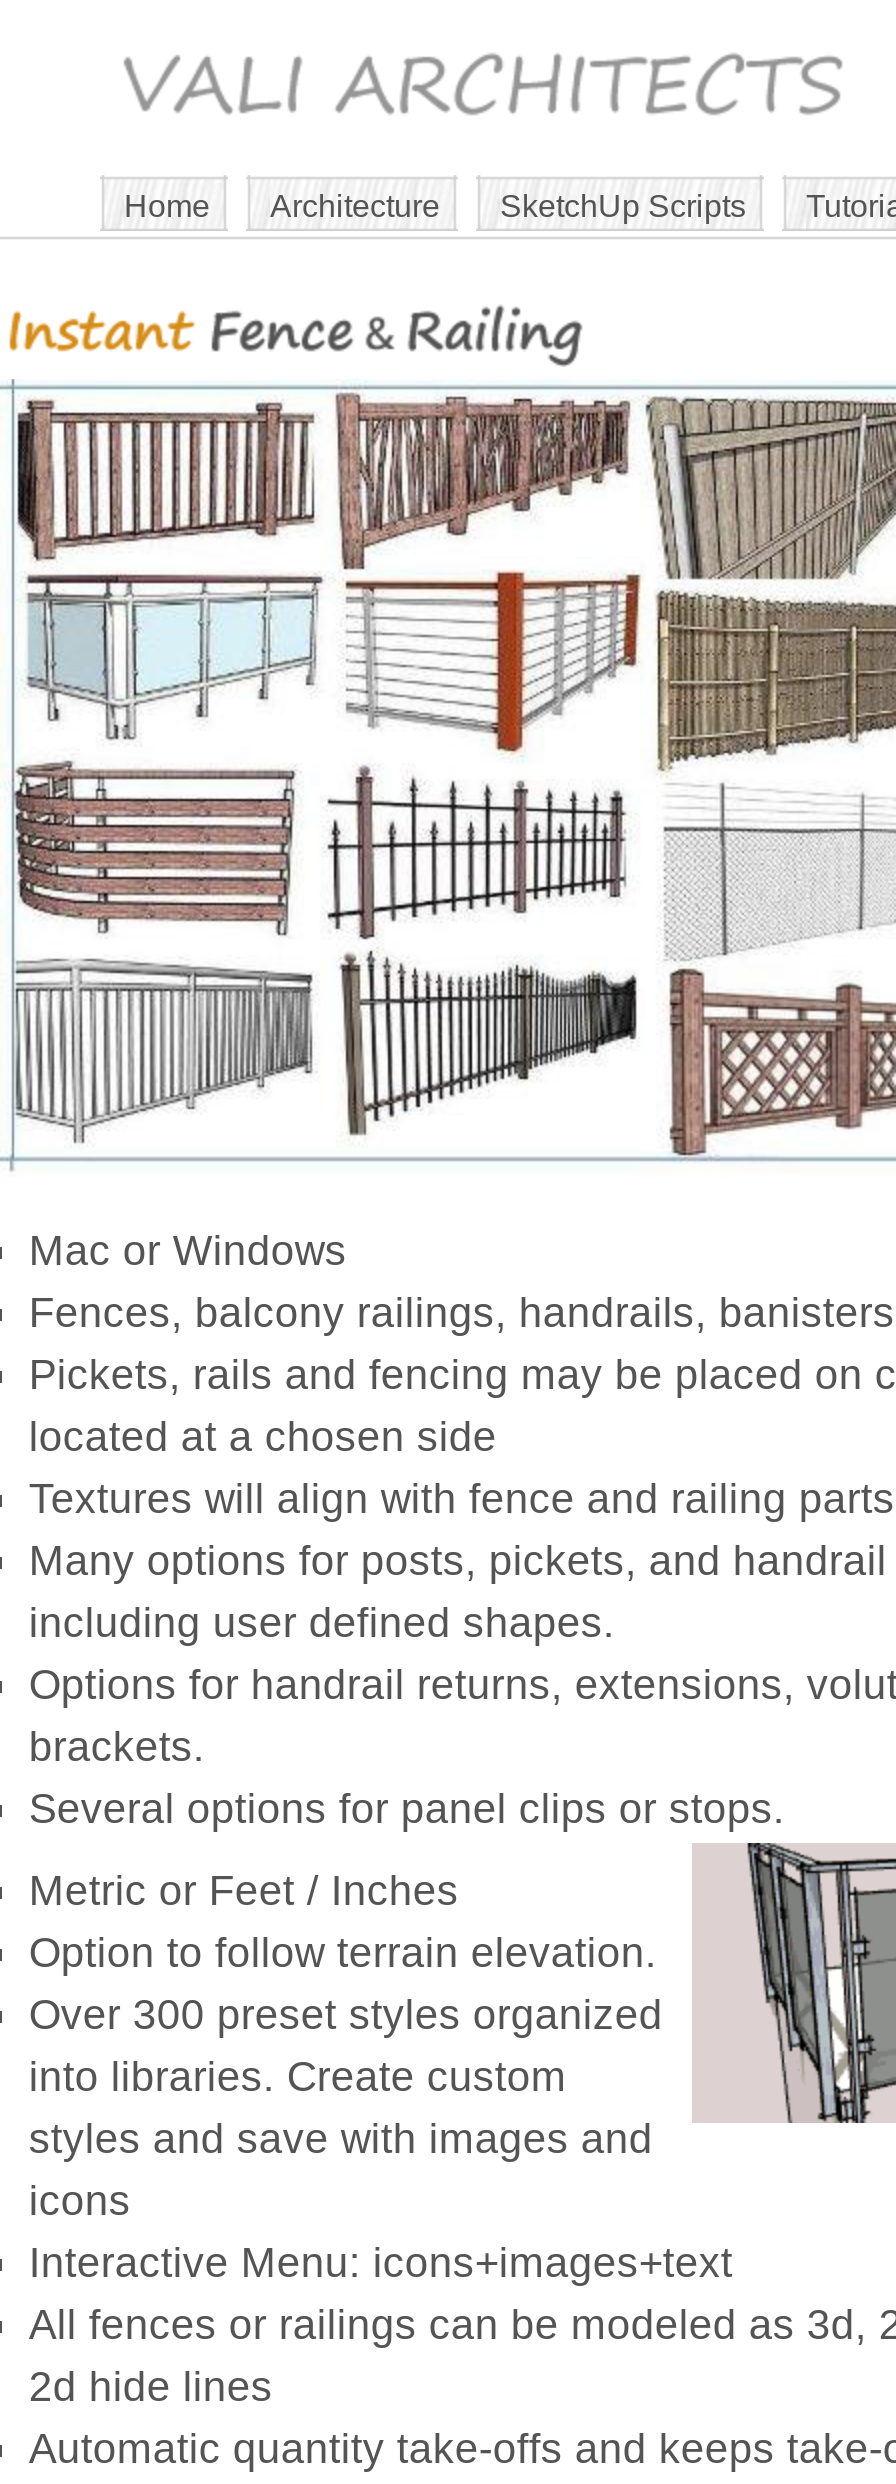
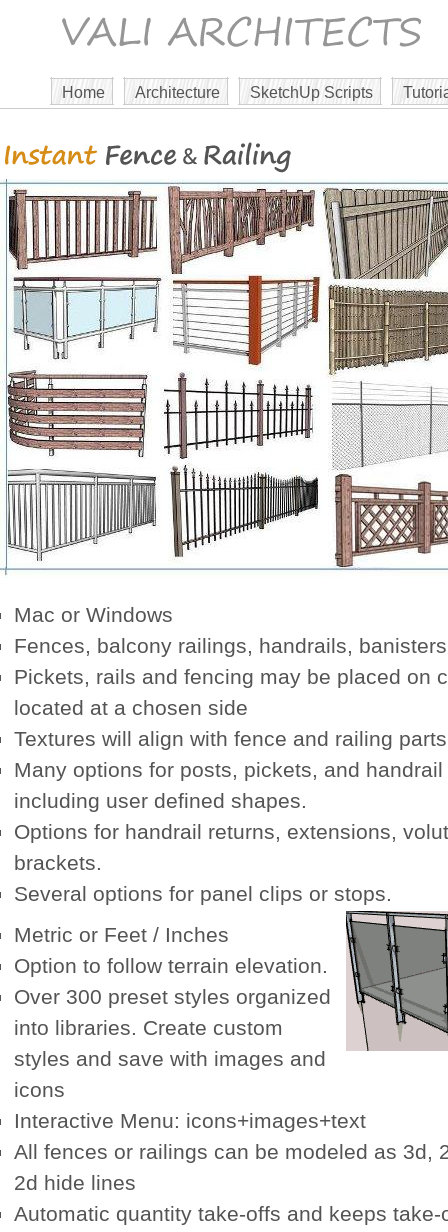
[692,1843,890,2123] [image] -> [345,910,445,1051] [image]

